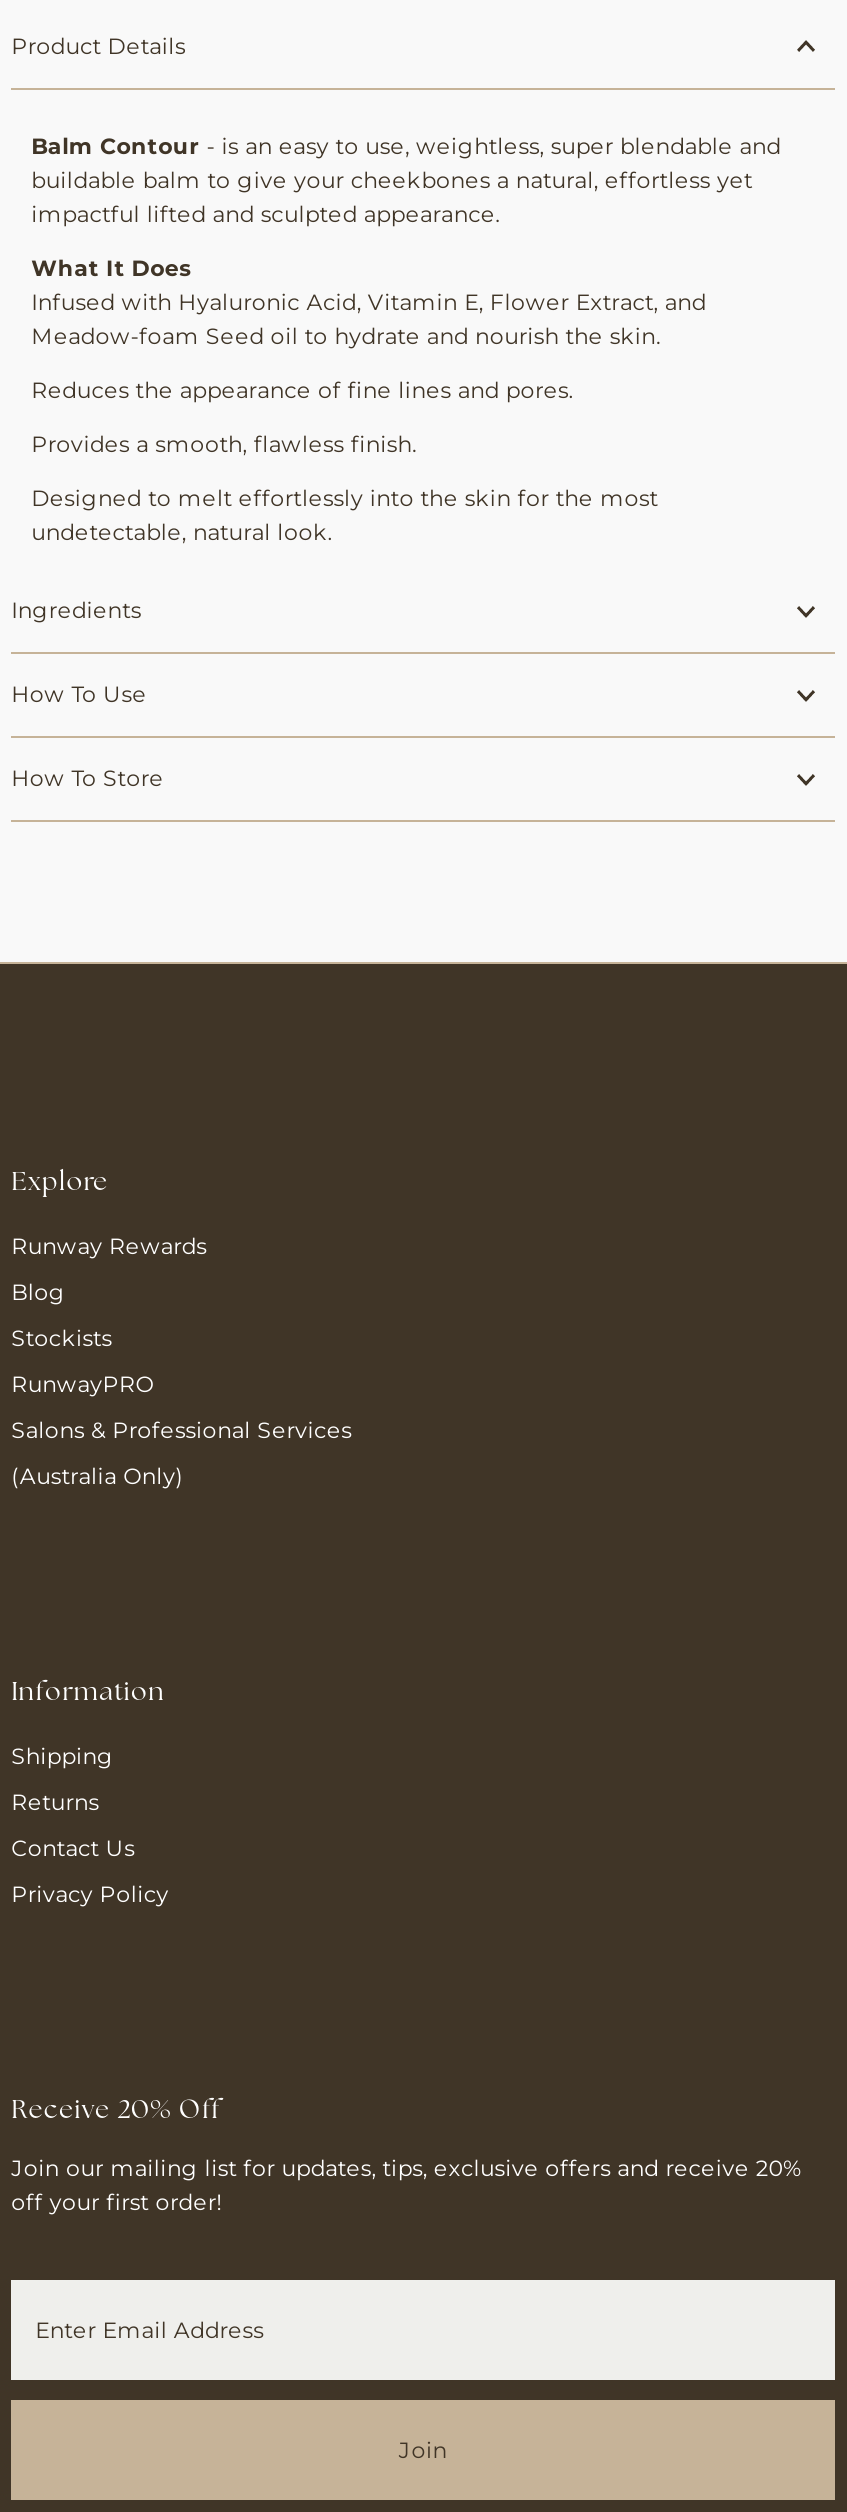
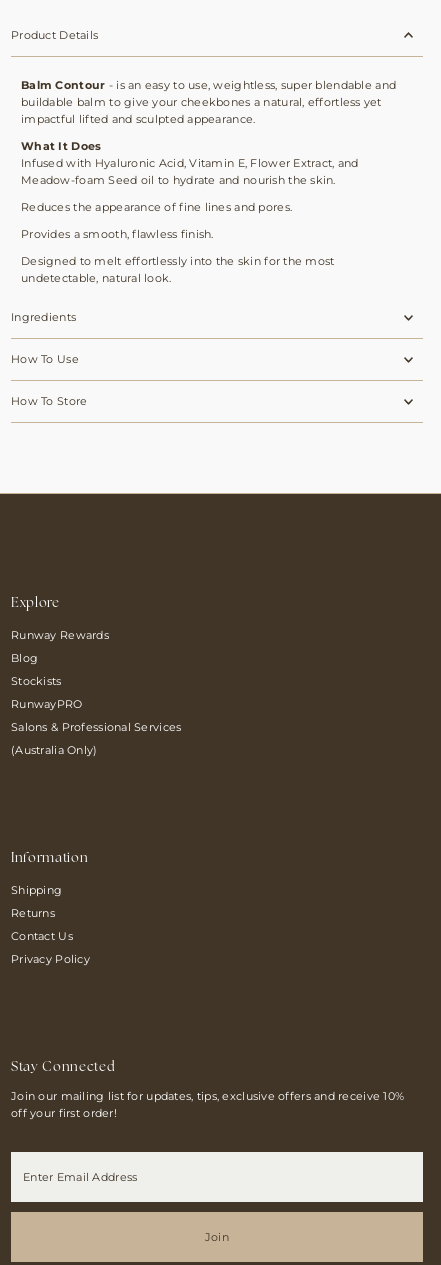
[11,2098,221,2124] Receive 20% Off -> [11,1061,115,1074] Stay Connected
[11,2154,802,2182] Join our mailing list for updates, tips, exclusive offers and receive 20% -> [11,1089,404,1103] Join our mailing list for updates, tips, exclusive offers and receive 10%

